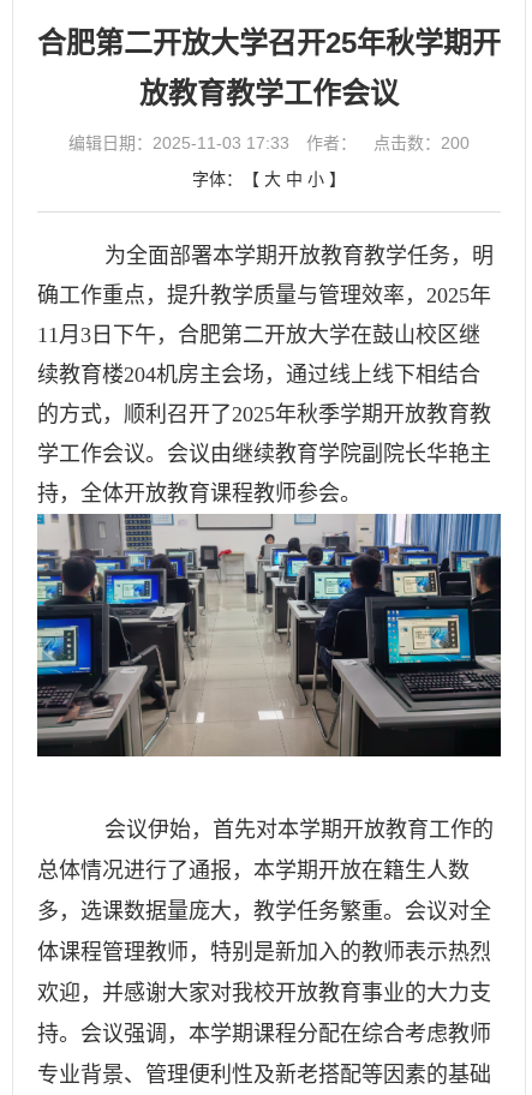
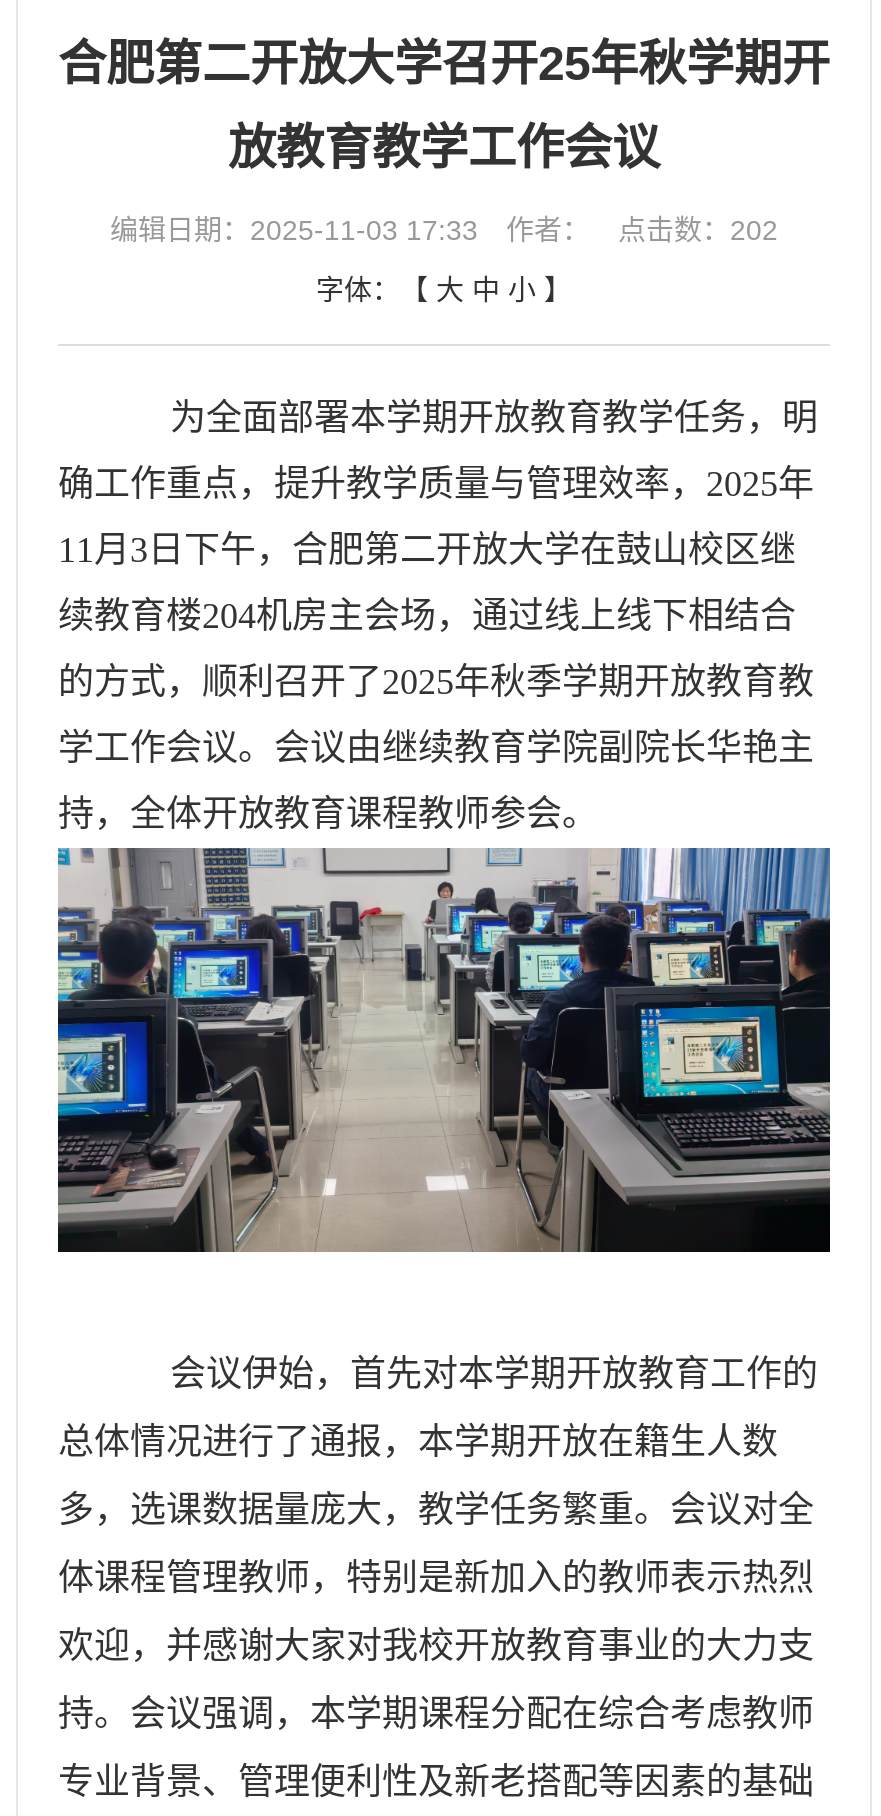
[68,133,470,152] 编辑日期：2025-11-03 17:33 作者： 点击数：200 -> [110,214,778,246] 编辑日期：2025-11-03 17:33 作者： 点击数：202

